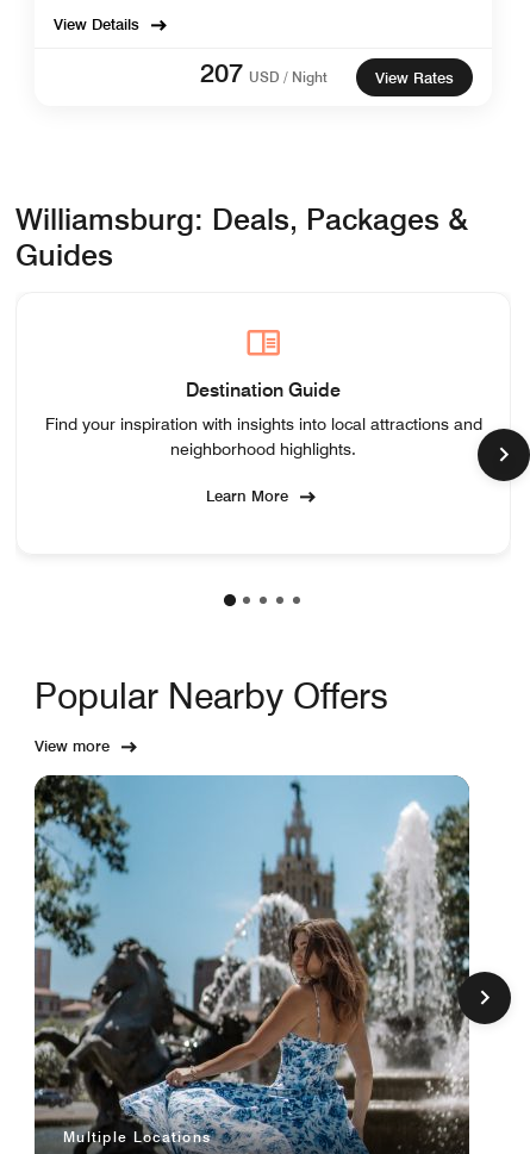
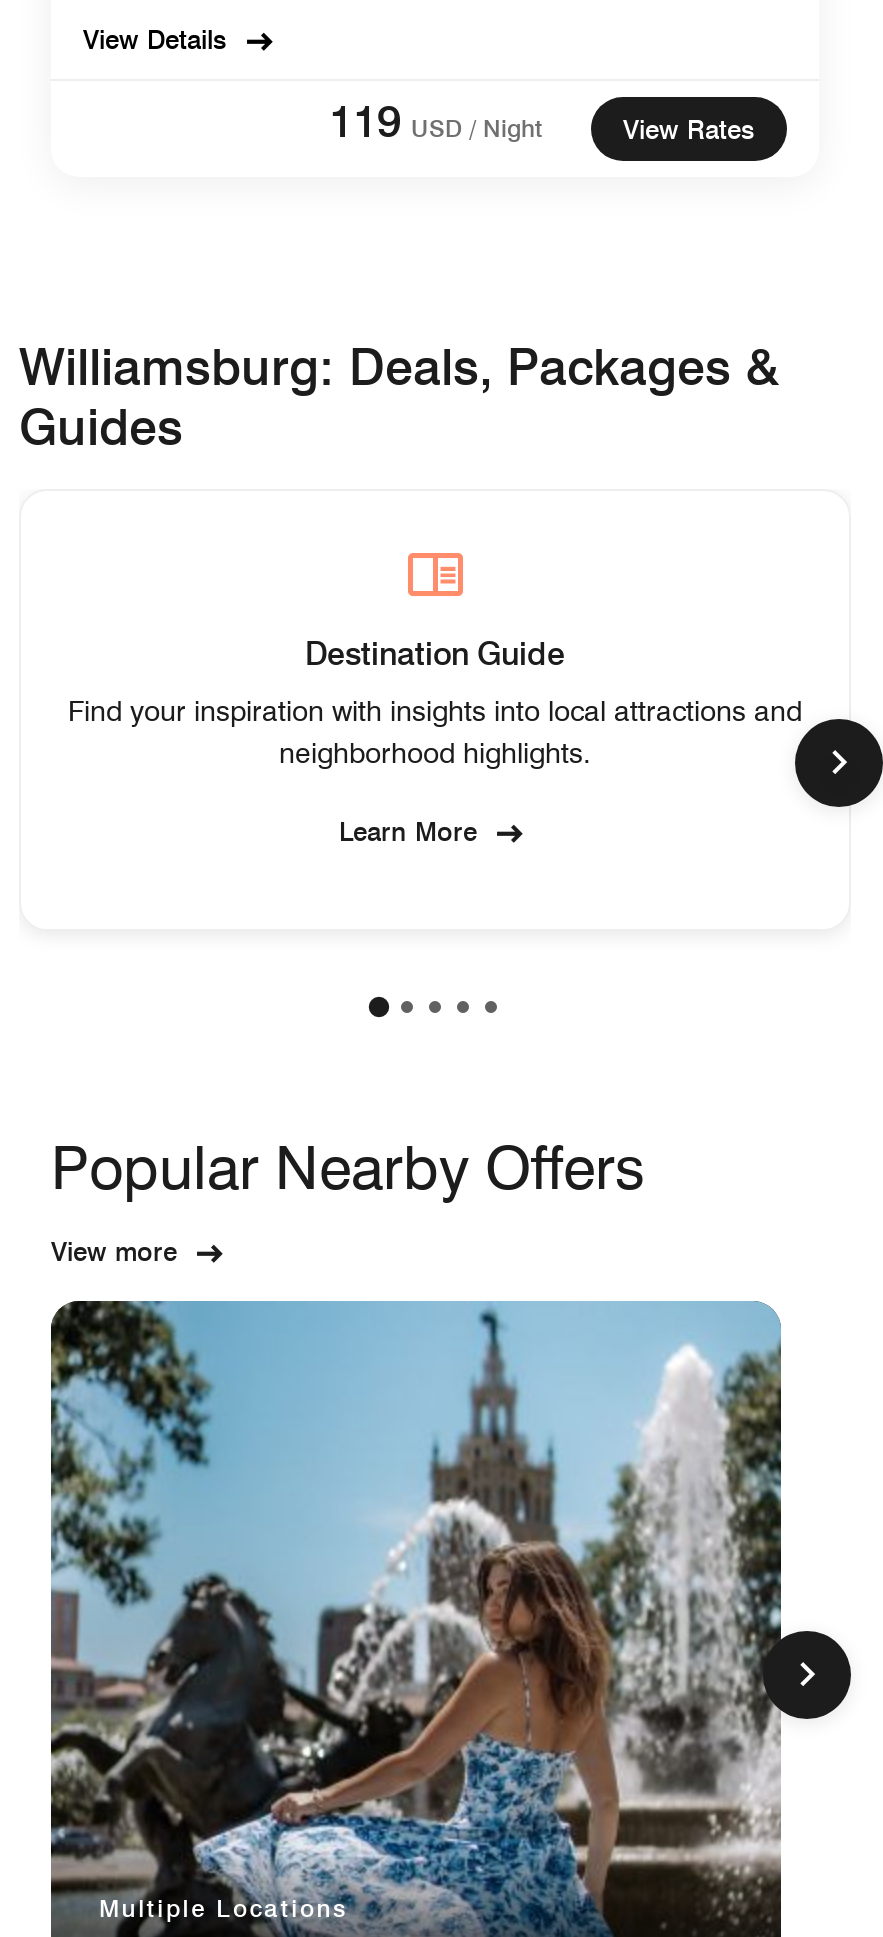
[200,57,328,88] 207 USD / Night -> [329,95,543,147] 119 USD / Night

